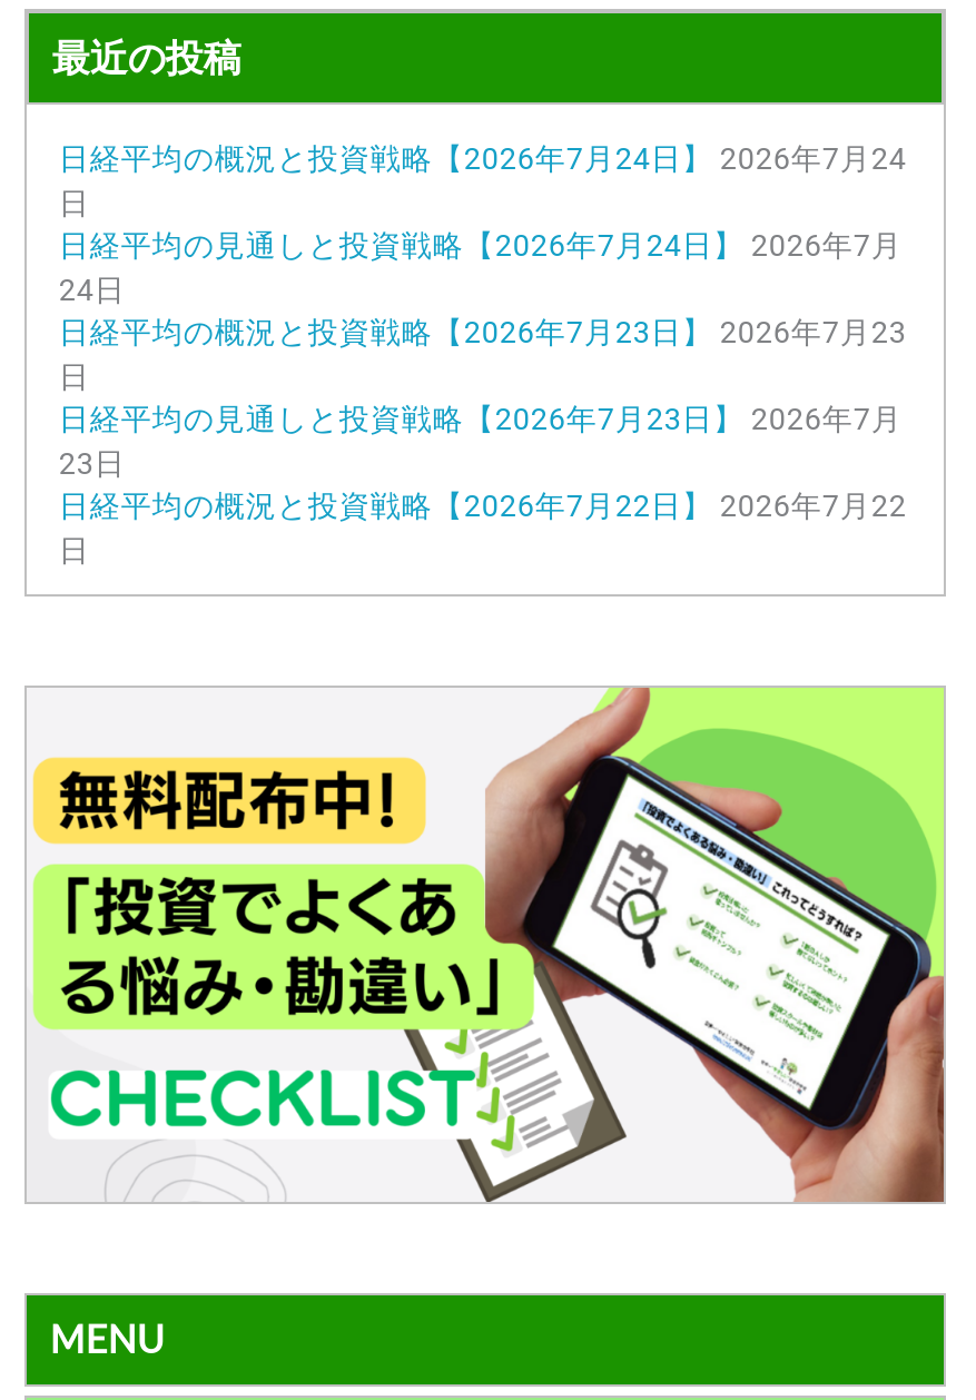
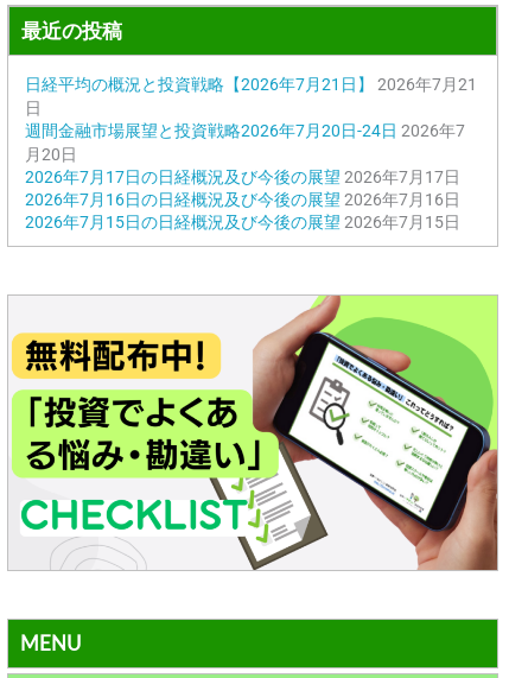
[59,140,907,175] 日経平均の概況と投資戦略【2026年7月24日】 2026年7月24 -> [25,74,477,93] 日経平均の概況と投資戦略【2026年7月21日】 2026年7月21
[59,226,907,567] 日経平均の見通しと投資戦略【2026年7月24日】 2026年7月 | 24日 | 日経平均の概況と投資戦略【2026年7月23日】 2026年7月23 | 日 | 日経平均の見通しと投資戦略【2026年7月23日】 2026年7月 | 23日 | 日経平均の概況と投資戦略【2026年7月22日】 2026年7月22 | 日 -> [25,121,466,231] 週間金融市場展望と投資戦略2026年7月20日-24日 2026年7 | 月20日 | 2026年7月17日の日経概況及び今後の展望 2026年7月17日 | 2026年7月16日の日経概況及び今後の展望 2026年7月16日 | 2026年7月15日の日経概況及び今後の展望 2026年7月15日

